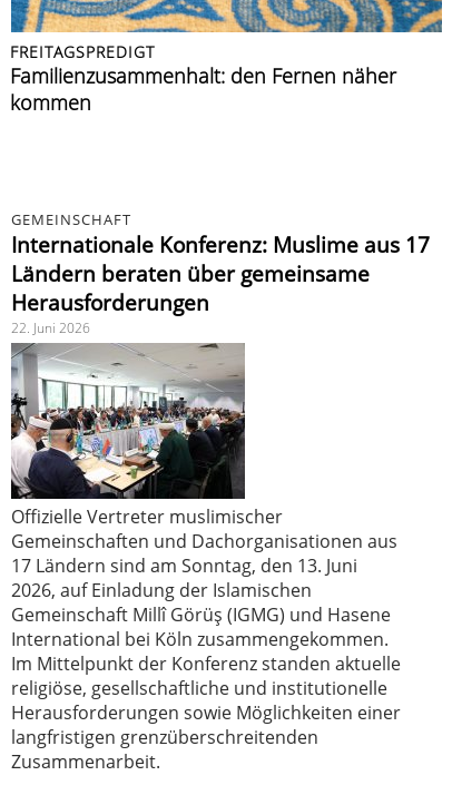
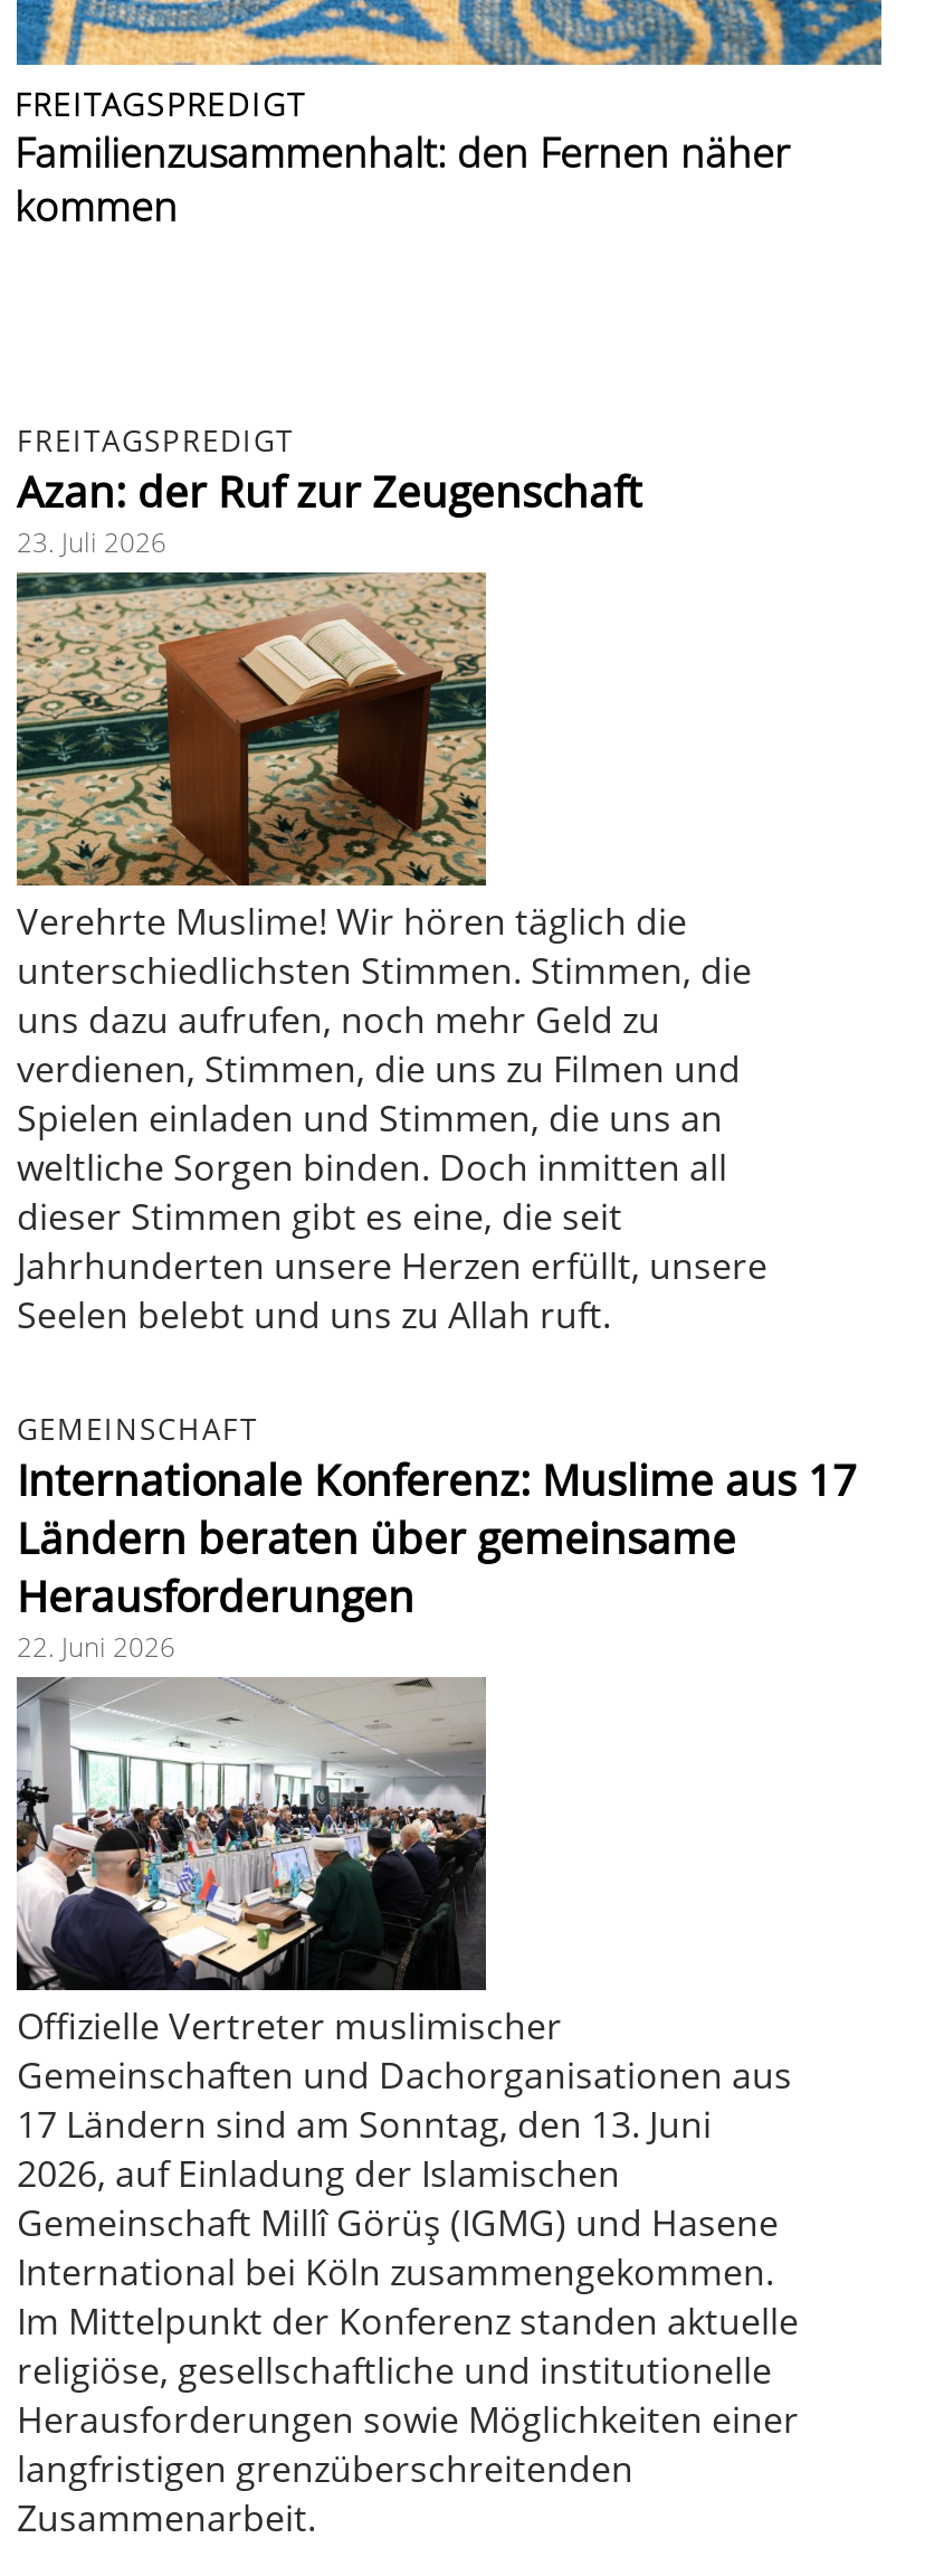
none -> [15,570,767,1339] [image] | Verehrte Muslime! Wir hören täglich die | unterschiedlichsten Stimmen. Stimmen, die | uns dazu aufrufen, noch mehr Geld zu | verdienen, Stimmen, die uns zu Filmen und | Spielen einladen und Stimmen, die uns an | weltliche Sorgen binden. Doch inmitten all | dieser Stimmen gibt es eine, die seit | Jahrhunderten unsere Herzen erfüllt, unsere | Seelen belebt und uns zu Allah ruft.
none -> [17,419,642,560] FREITAGSPREDIGT | Azan: der Ruf zur Zeugenschaft | 23. Juli 2026

